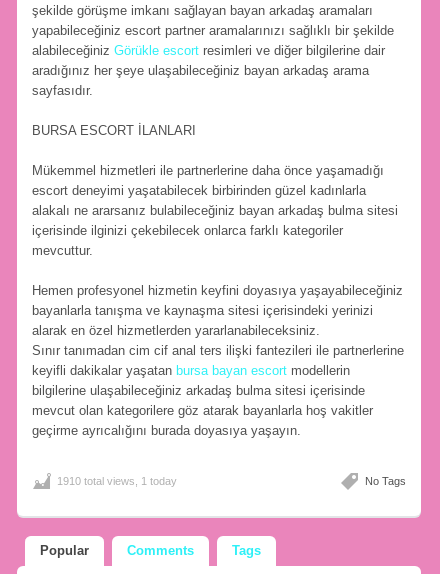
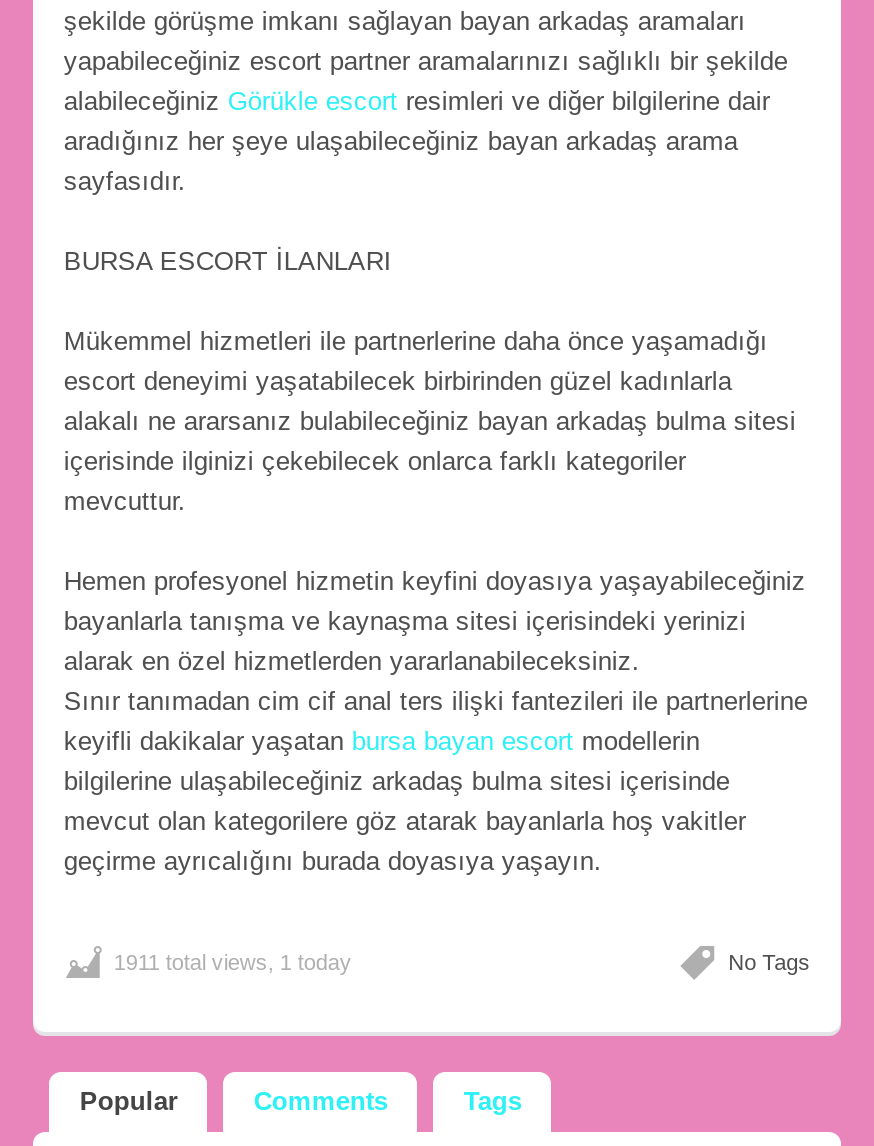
[57,475,177,487] 1910 total views, 1 today -> [114,950,352,974] 1911 total views, 1 today

